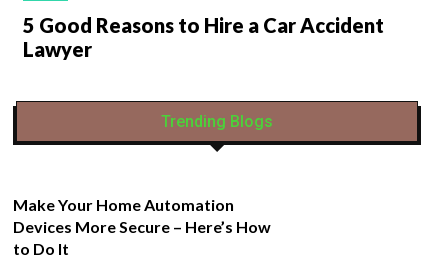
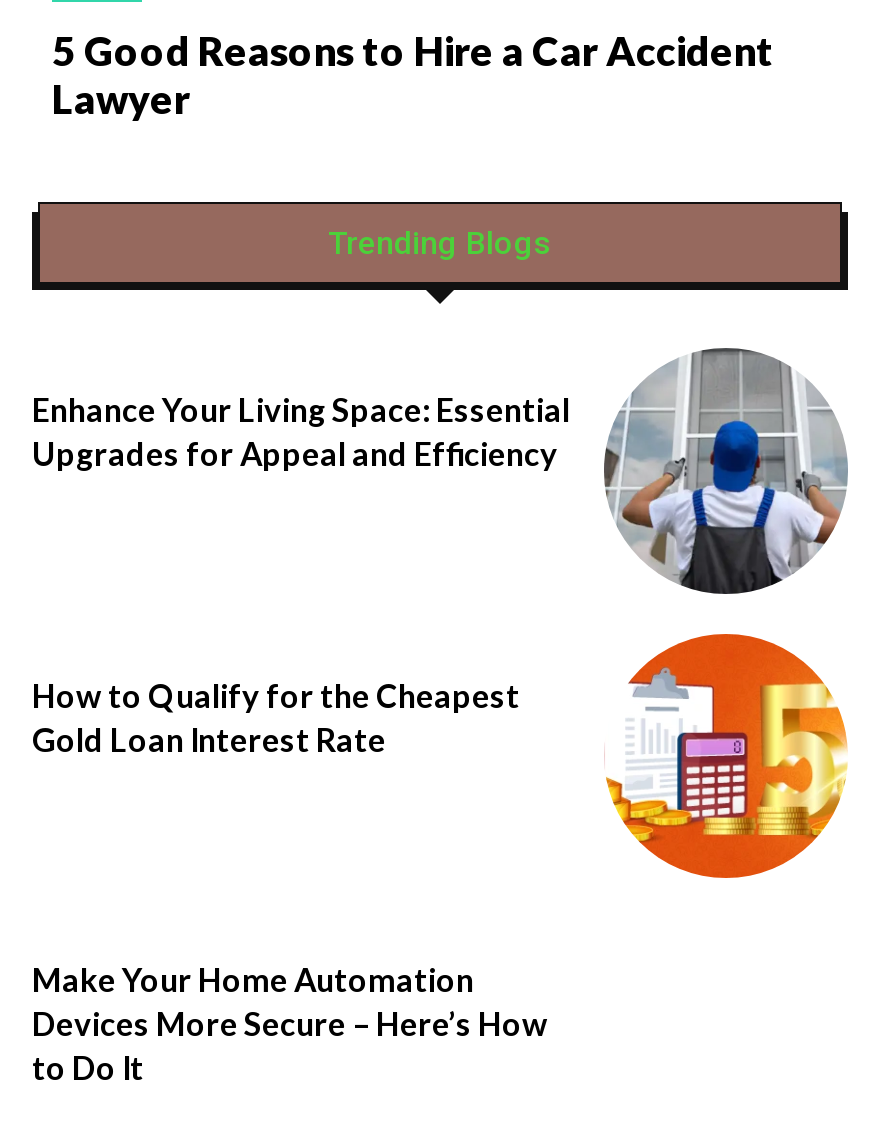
none -> [32,346,850,596] [image] | Enhance Your Living Space: Essential | Upgrades for Appeal and Efficiency
none -> [32,675,520,757] How to Qualify for the Cheapest | Gold Loan Interest Rate
none -> [604,632,848,880] [image]

